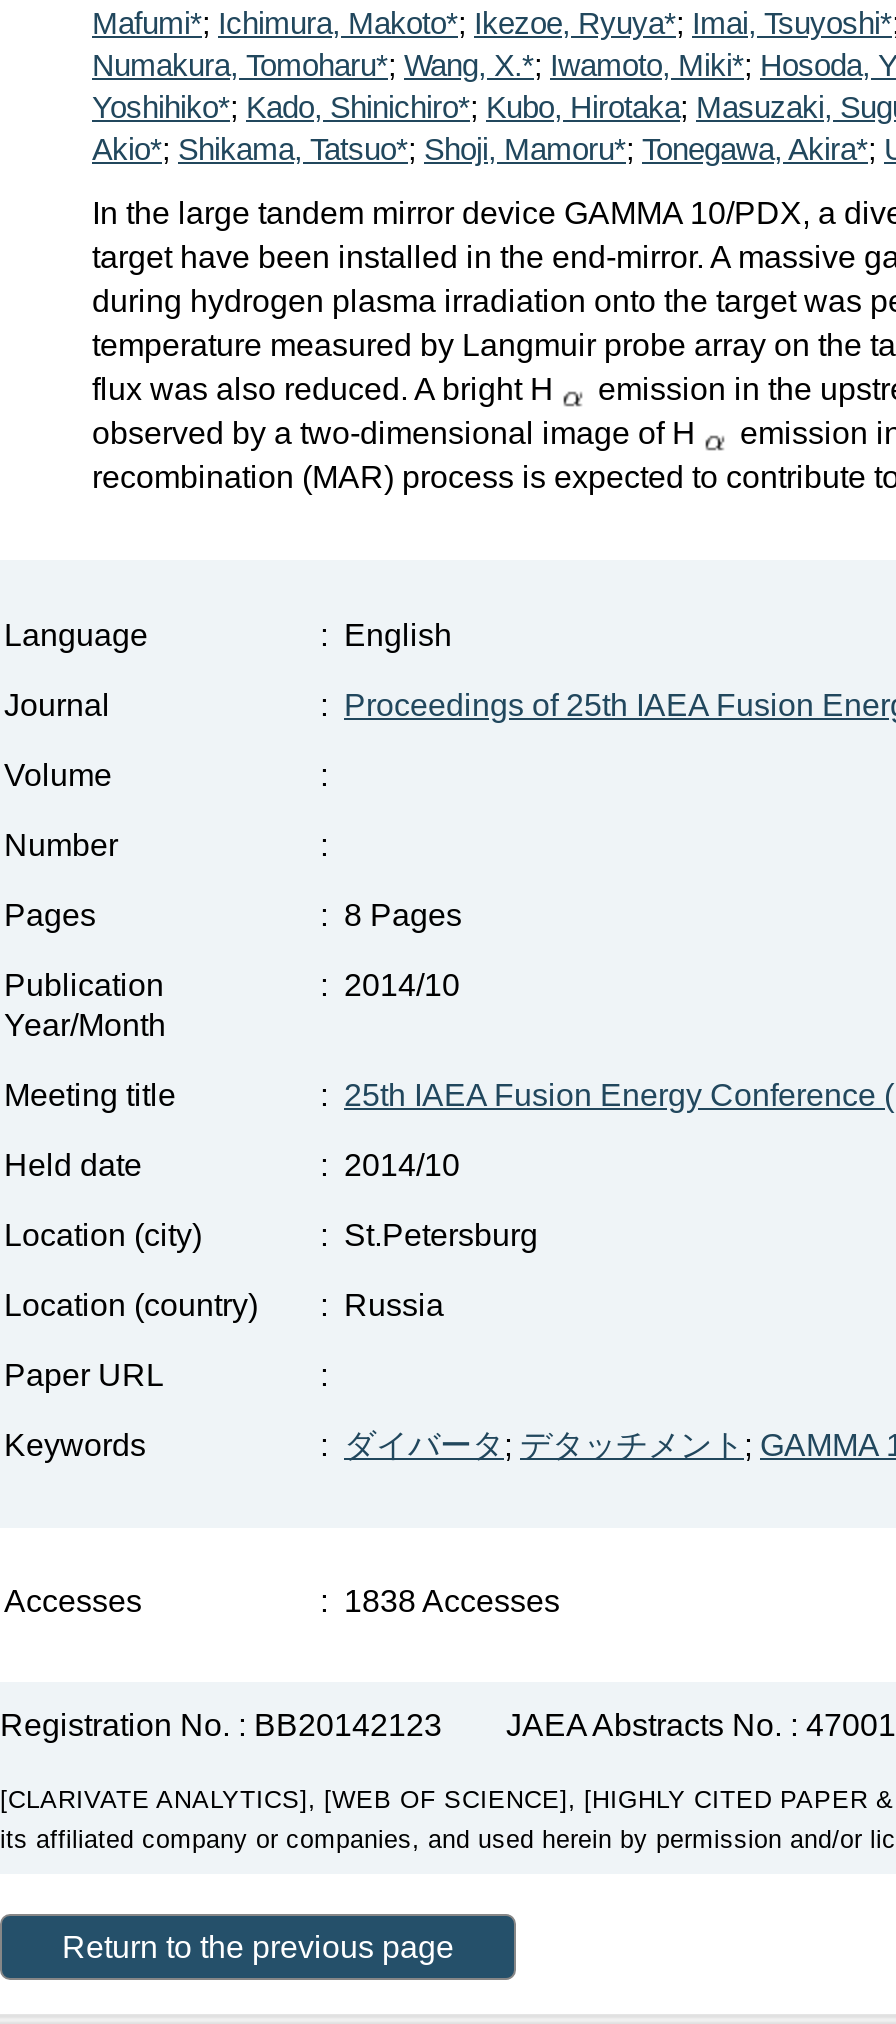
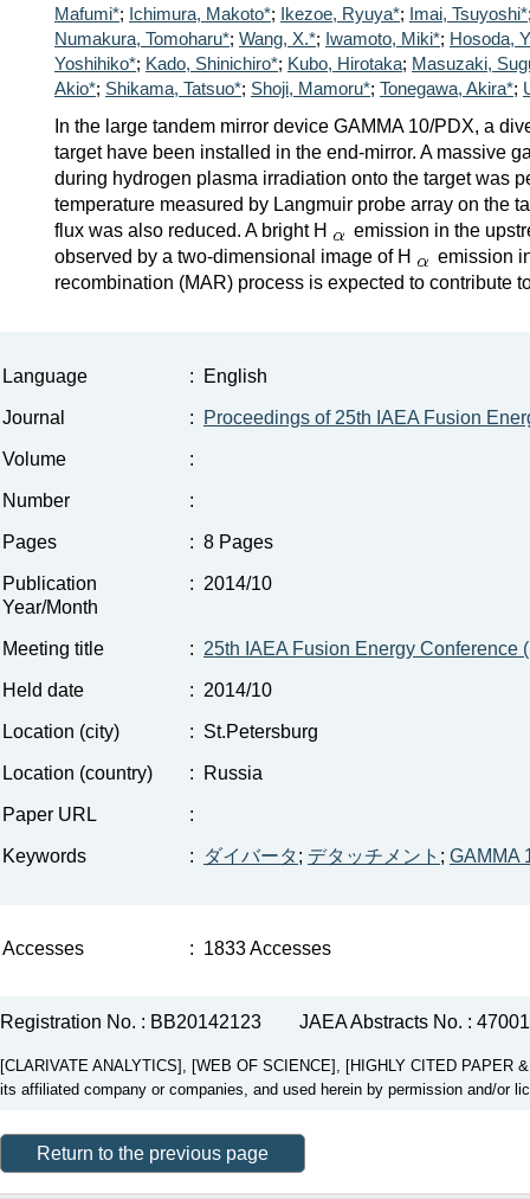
[320,1585,560,1619] : 1838 Accesses -> [189,939,331,959] : 1833 Accesses

